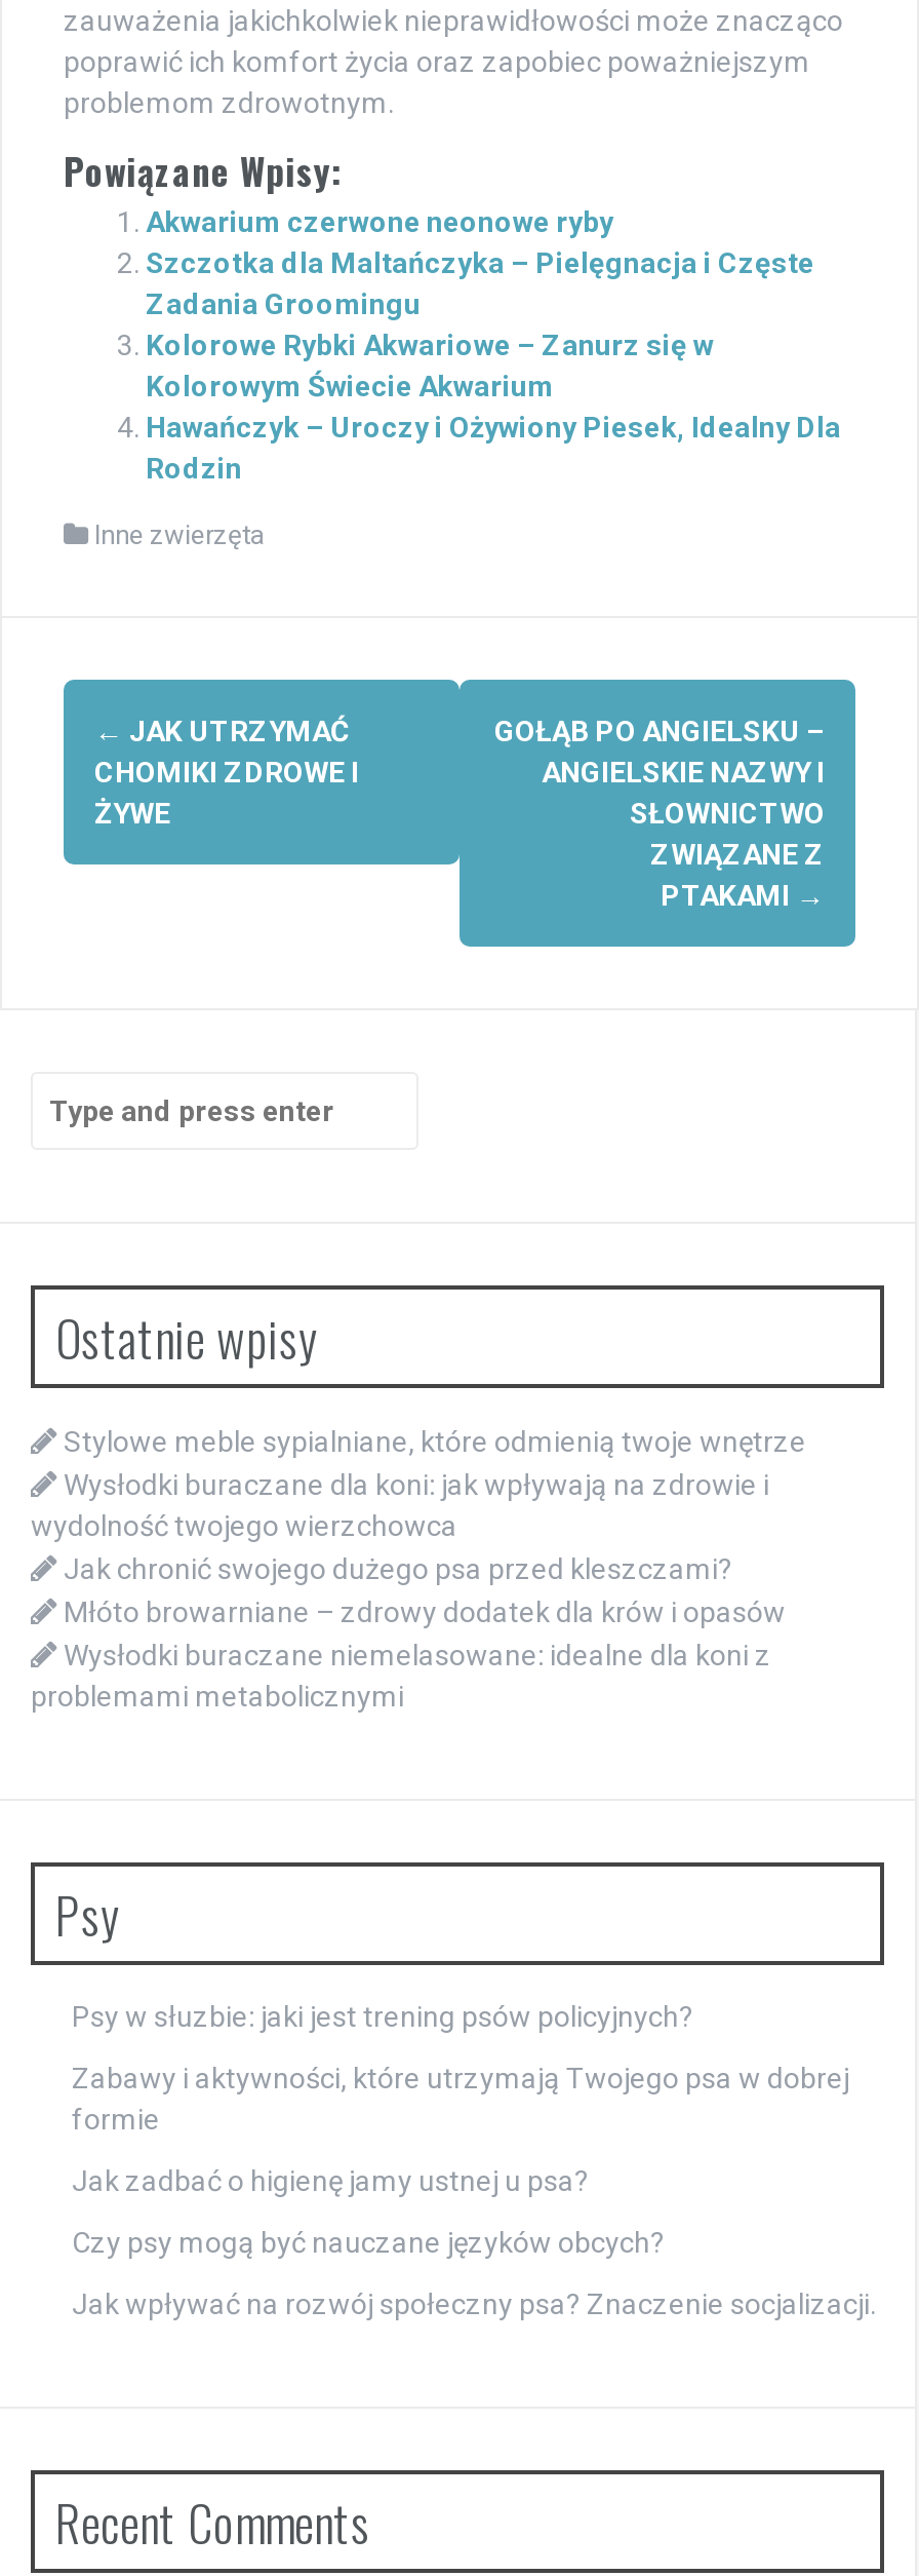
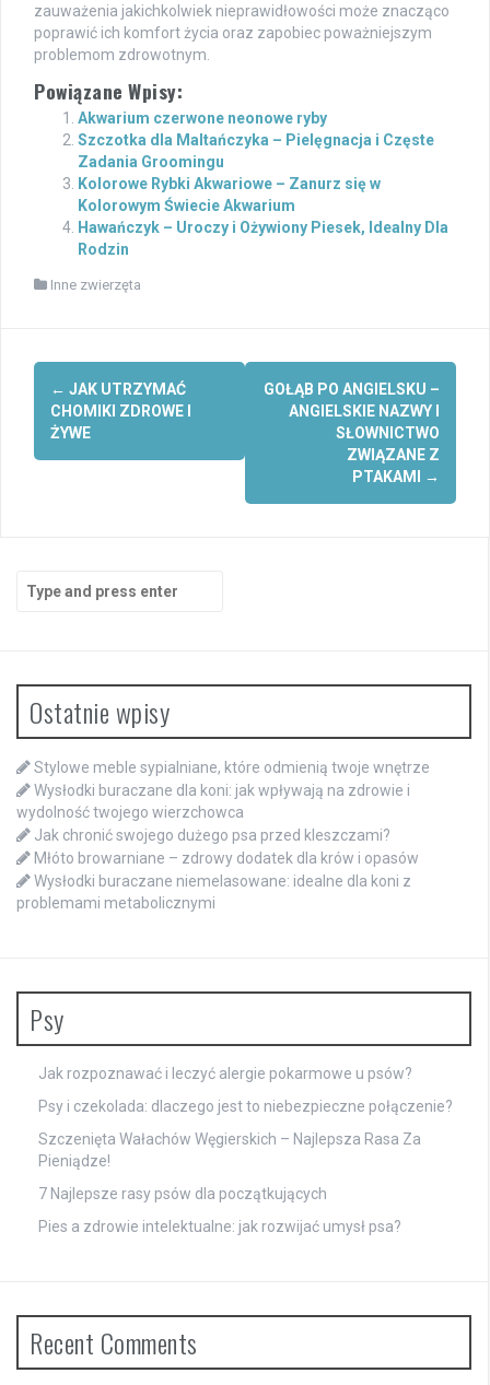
[72,2001,693,2033] Psy w słuzbie: jaki jest trening psów policyjnych? -> [38,1065,412,1083] Jak rozpoznawać i leczyć alergie pokarmowe u psów?
[72,2062,849,2136] Zabawy i aktywności, które utrzymają Twojego psa w dobrej | formie -> [38,1098,453,1115] Psy i czekolada: dlaczego jest to niebezpieczne połączenie?
[72,2165,589,2198] Jak zadbać o higienę jamy ustnej u psa? -> [38,1131,421,1170] Szczenięta Wałachów Węgierskich – Najlepsza Rasa Za | Pieniądze!
[72,2227,665,2259] Czy psy mogą być nauczane języków obcych? -> [38,1185,327,1203] 7 Najlepsze rasy psów dla początkujących
[72,2288,876,2321] Jak wpływać na rozwój społeczny psa? Znaczenie socjalizacji. -> [38,1218,401,1236] Pies a zdrowie intelektualne: jak rozwijać umysł psa?

